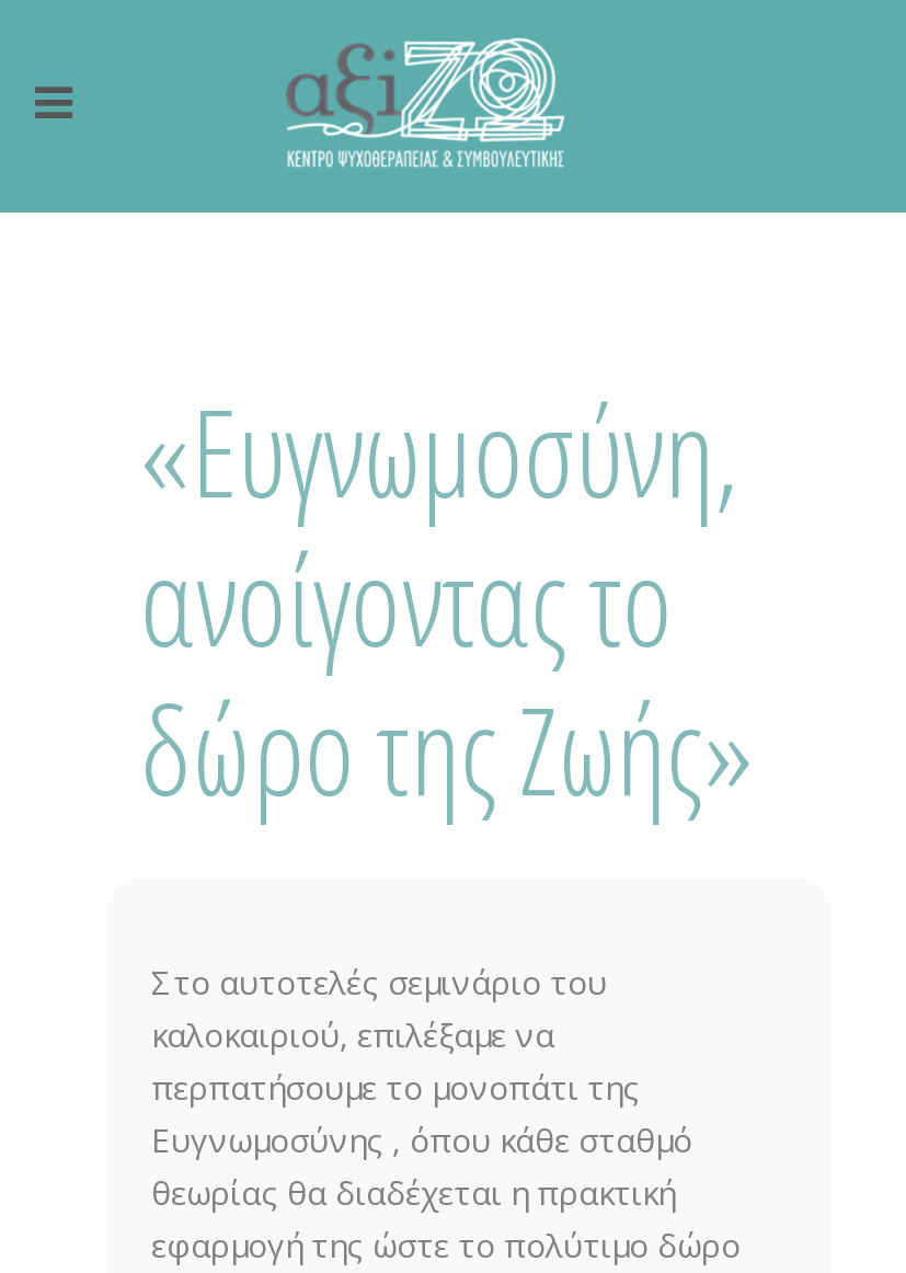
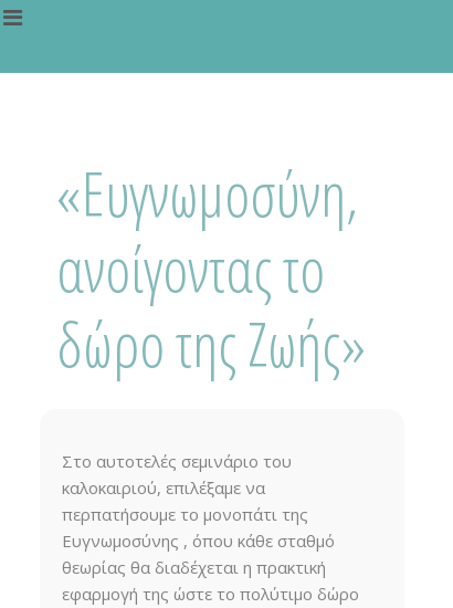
[285,35,565,169] [image] -> none

